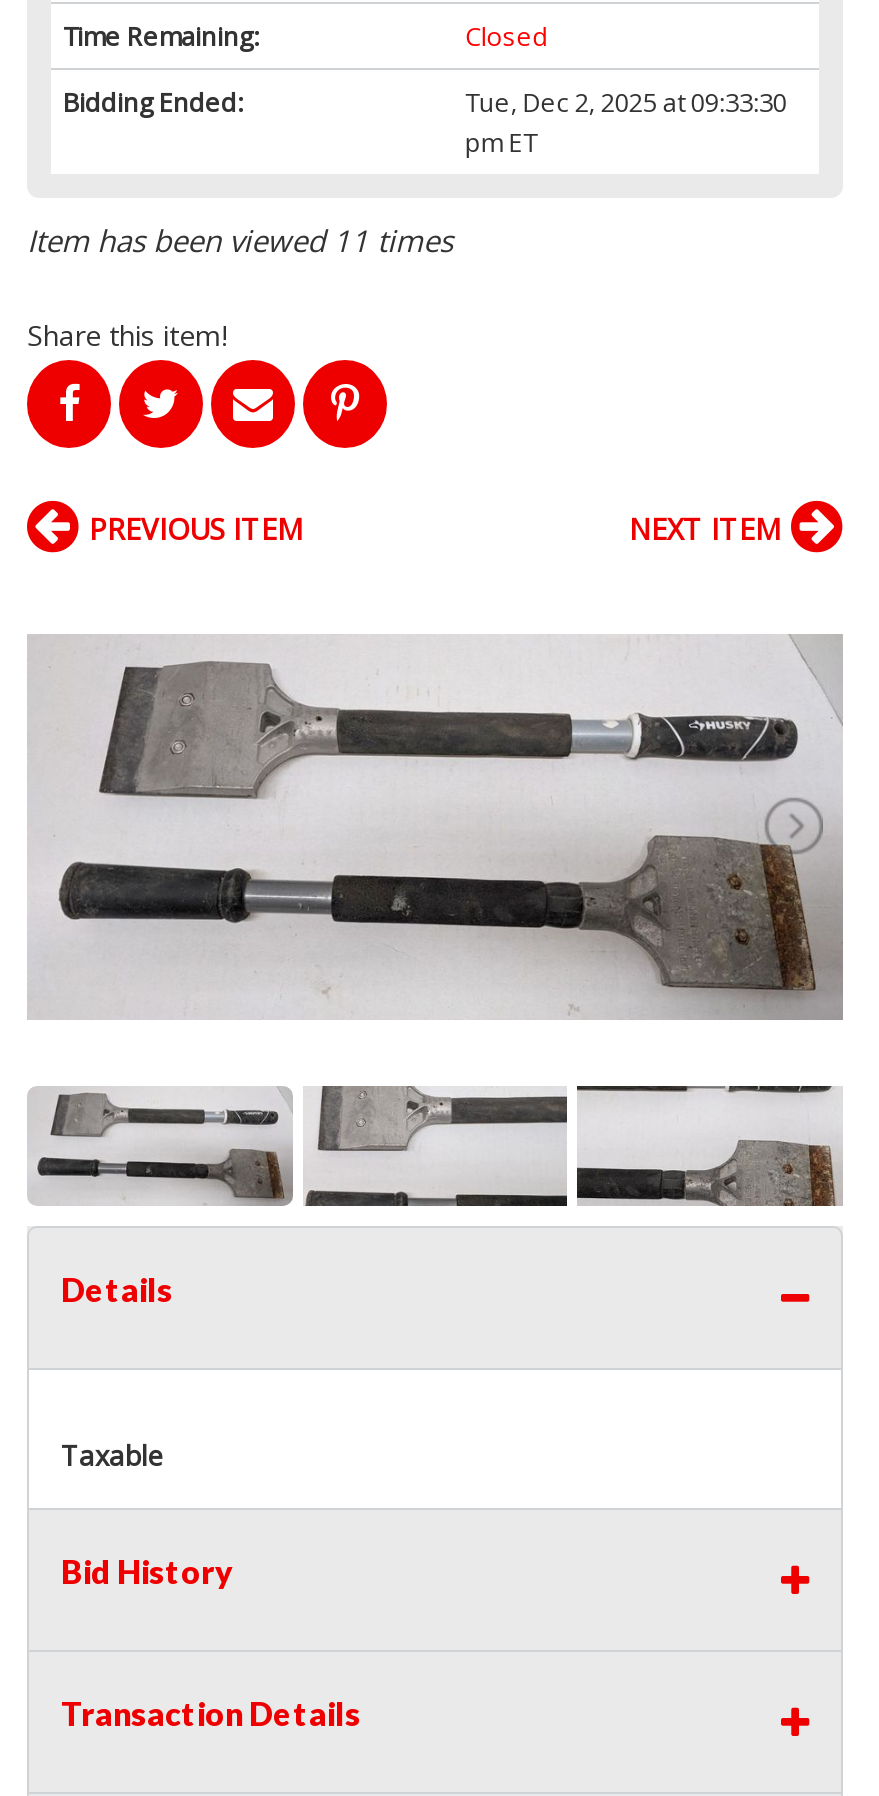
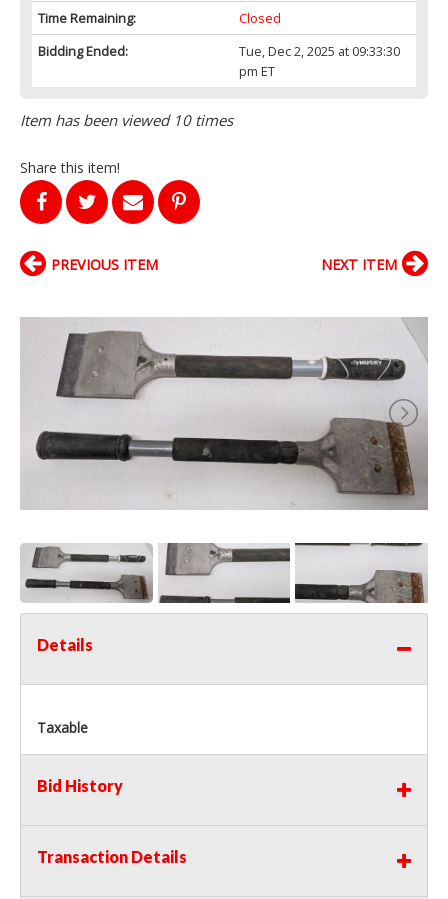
[27,220,453,260] Item has been viewed 11 times -> [20,110,233,130] Item has been viewed 10 times

